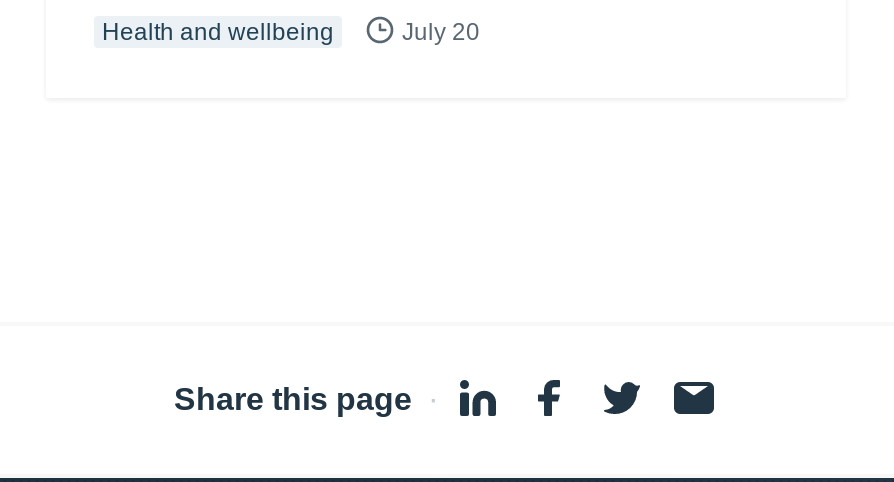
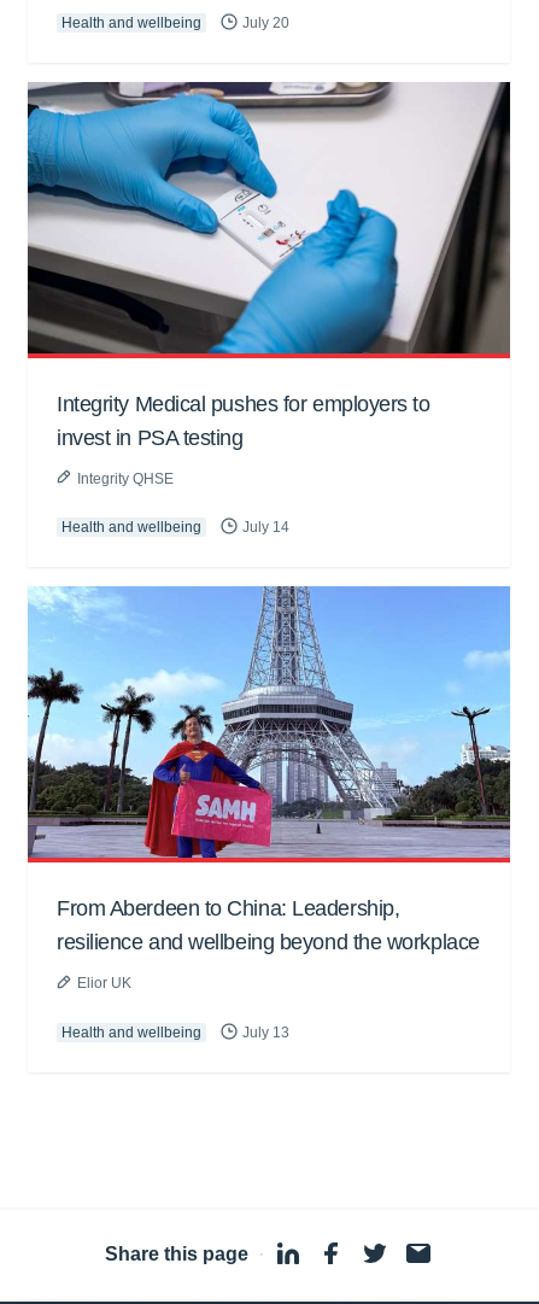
none -> [27,81,511,536] [image] | Integrity Medical pushes for employers to | invest in PSA testing | Integrity QHSE | Health and wellbeing | July 14
none -> [27,585,511,1041] [image] | From Aberdeen to China: Leadership, | resilience and wellbeing beyond the workplace | Elior UK | Health and wellbeing | July 13

